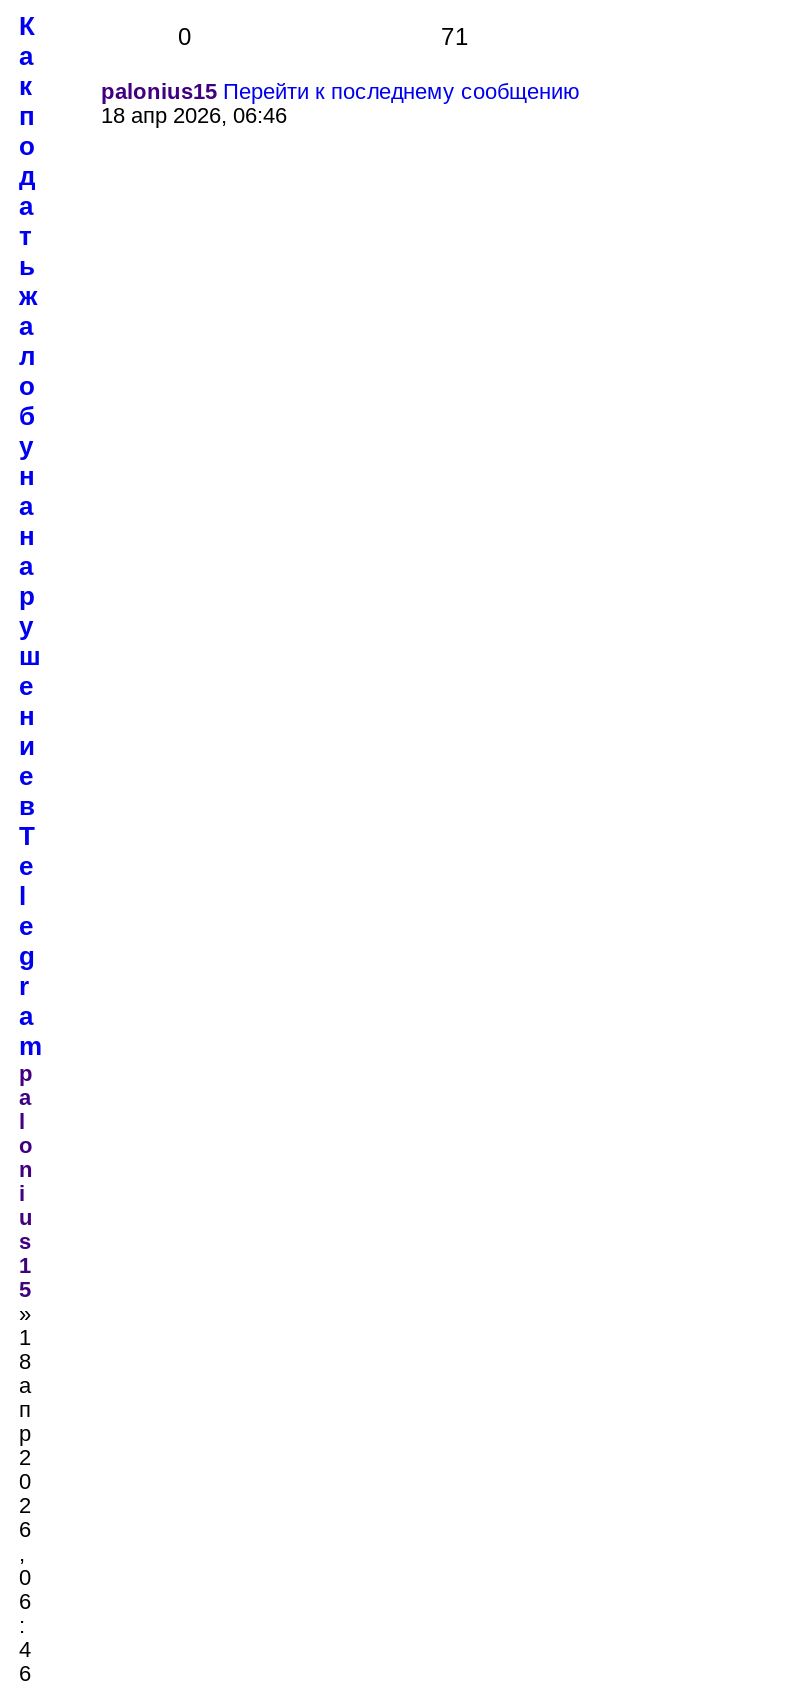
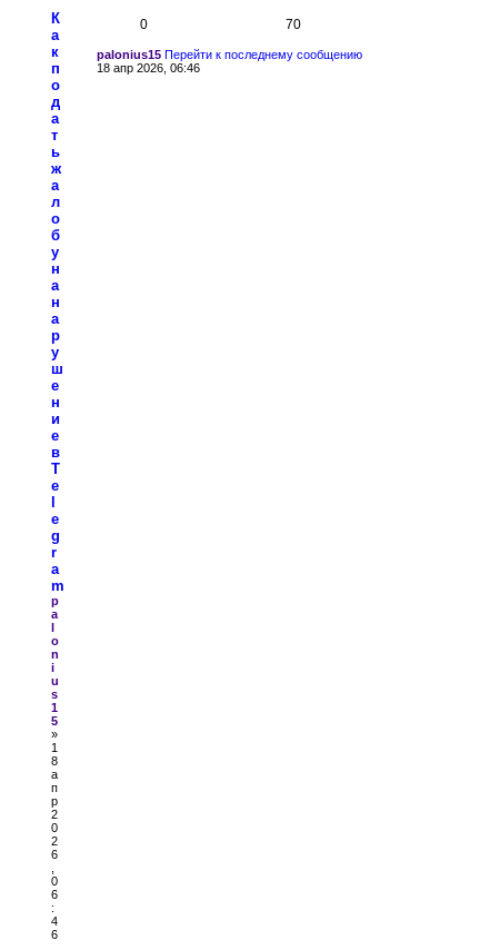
[441,23,469,51] 71 -> [286,17,301,32] 70

